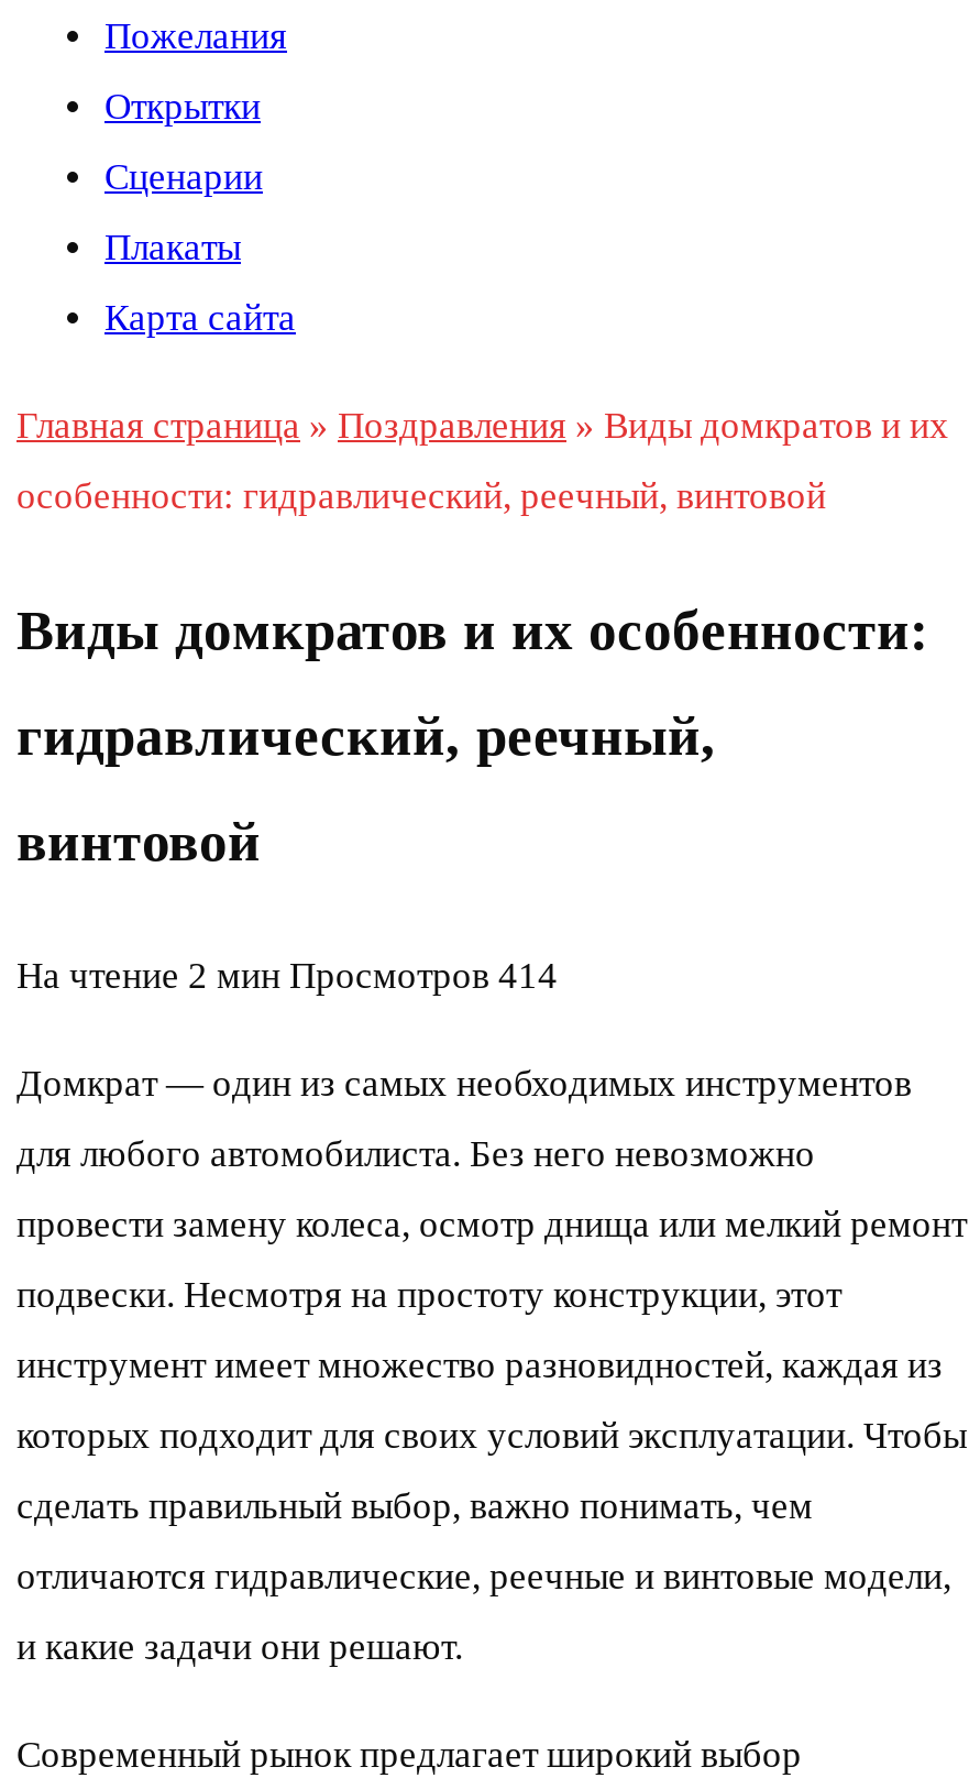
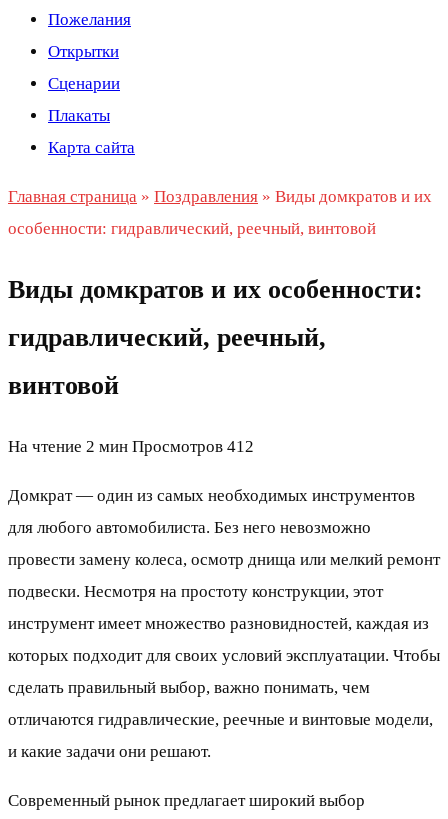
[16,956,558,997] На чтение 2 мин Просмотров 414 -> [8,437,254,456] На чтение 2 мин Просмотров 412

